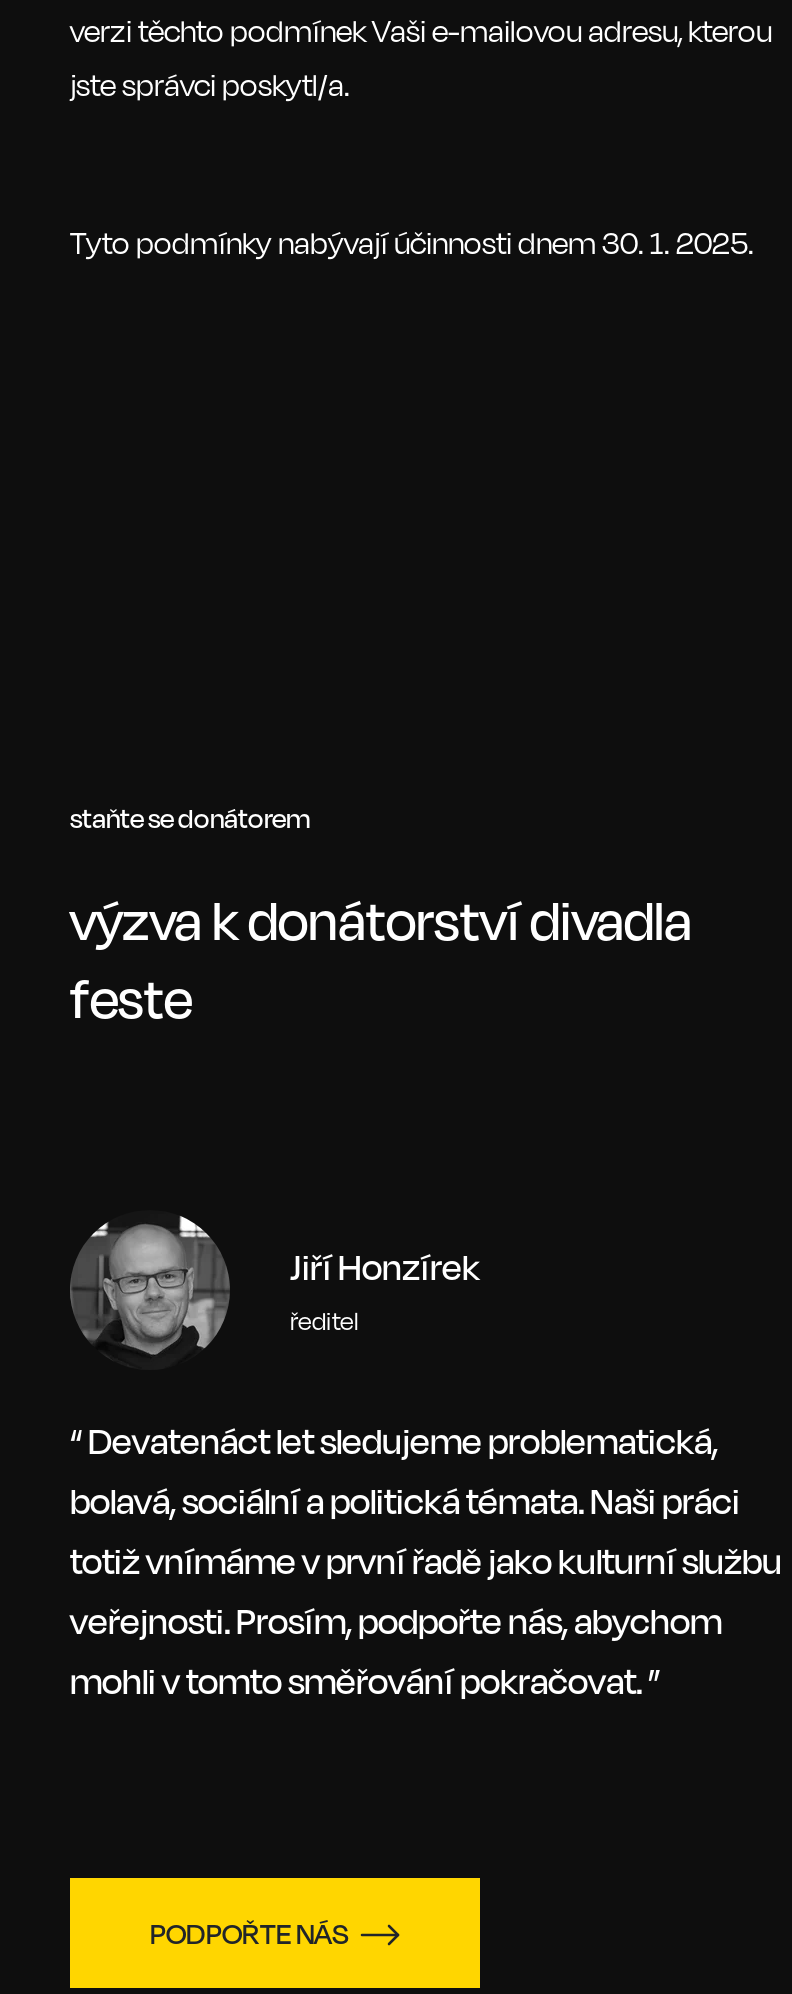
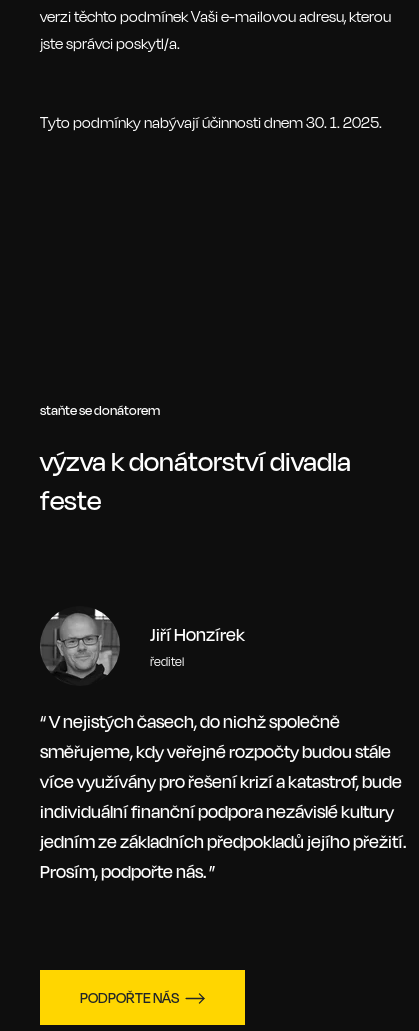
[70,1417,782,1701] “ Devatenáct let sledujeme problematická, | bolavá, sociální a politická témata. Naši práci | totiž vnímáme v první řadě jako kulturní službu | veřejnosti. Prosím, podpořte nás, abychom | mohli v tomto směřování pokračovat. ” -> [40,709,406,881] “ V nejistých časech, do nichž společně | směřujeme, kdy veřejné rozpočty budou stále | více využívány pro řešení krizí a katastrof, bude | individuální finanční podpora nezávislé kultury | jedním ze základních předpokladů jejího přežití. | Prosím, podpořte nás. ”

